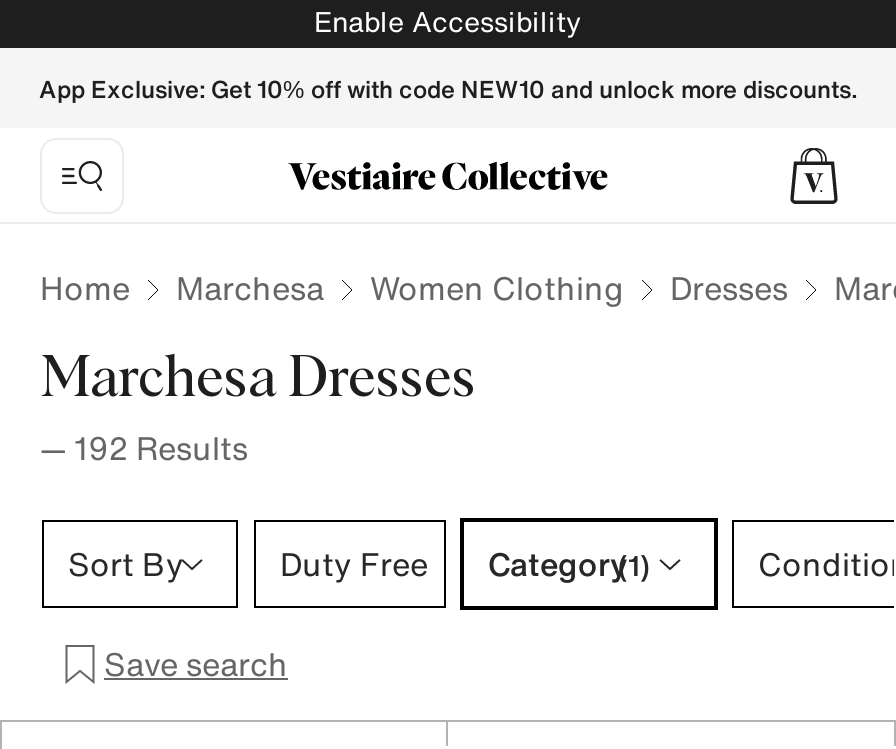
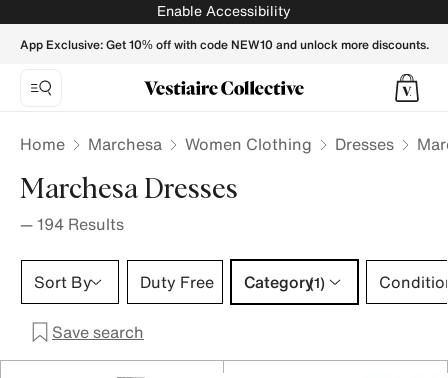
[40,424,248,472] — 192 Results -> [20,212,124,236] — 194 Results

